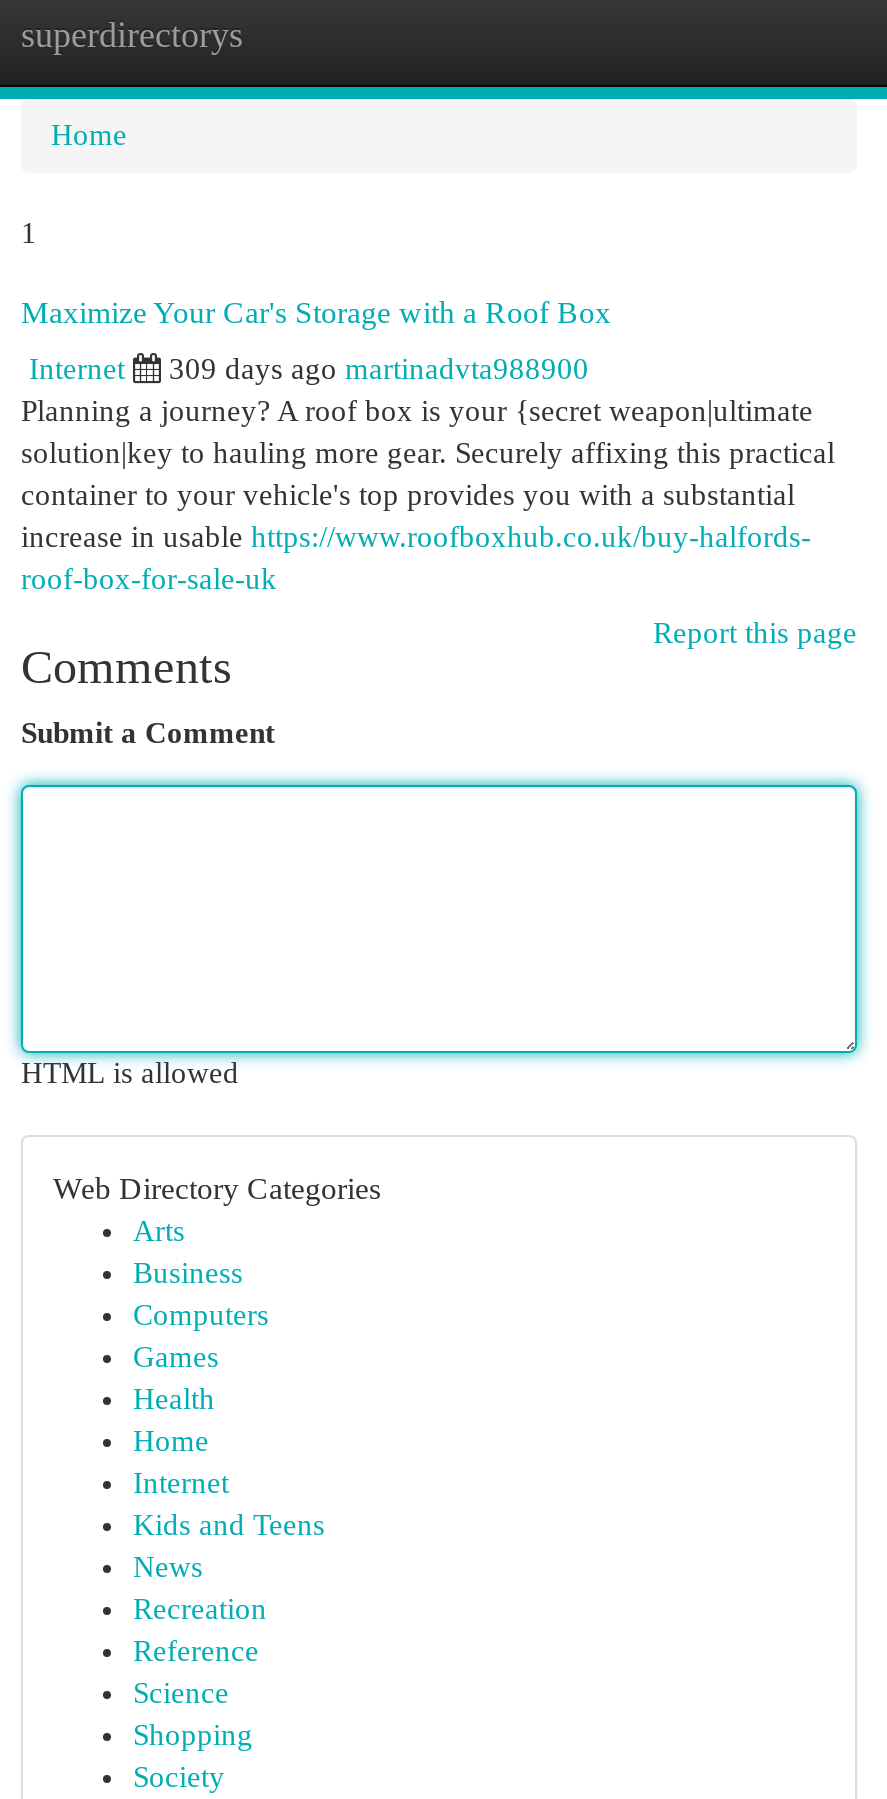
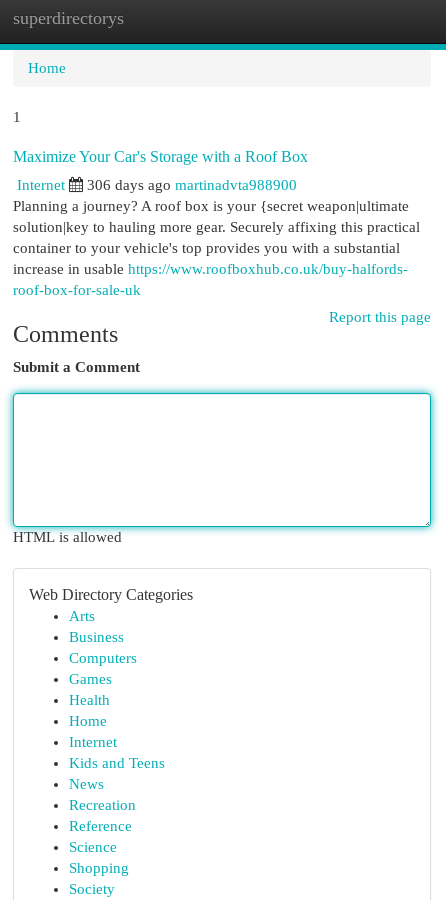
[169,353,589,385] 309 days ago martinadvta988900 -> [87,177,297,193] 306 days ago martinadvta988900

